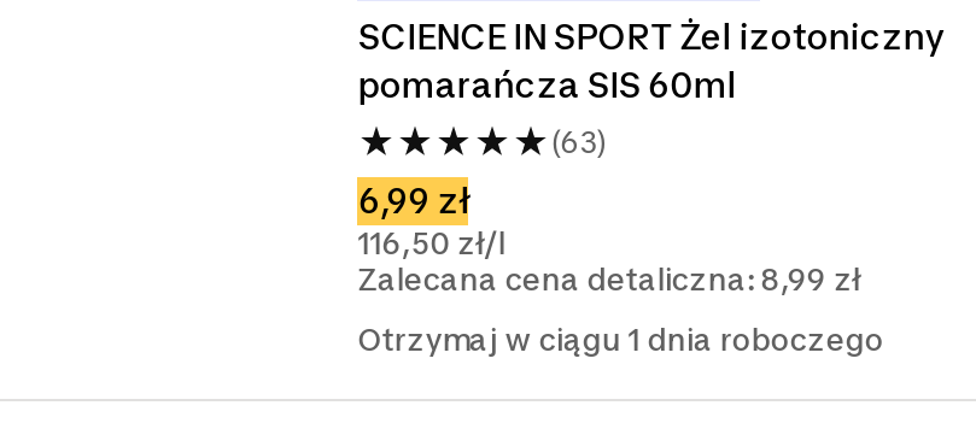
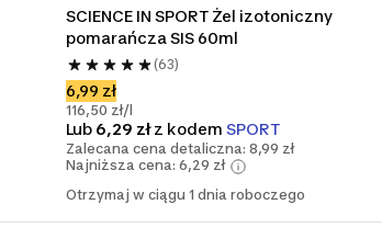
none -> [66,120,280,139] Lub 6,29 zł z kodem SPORT
none -> [66,157,225,174] Najniższa cena: 6,29 zł

